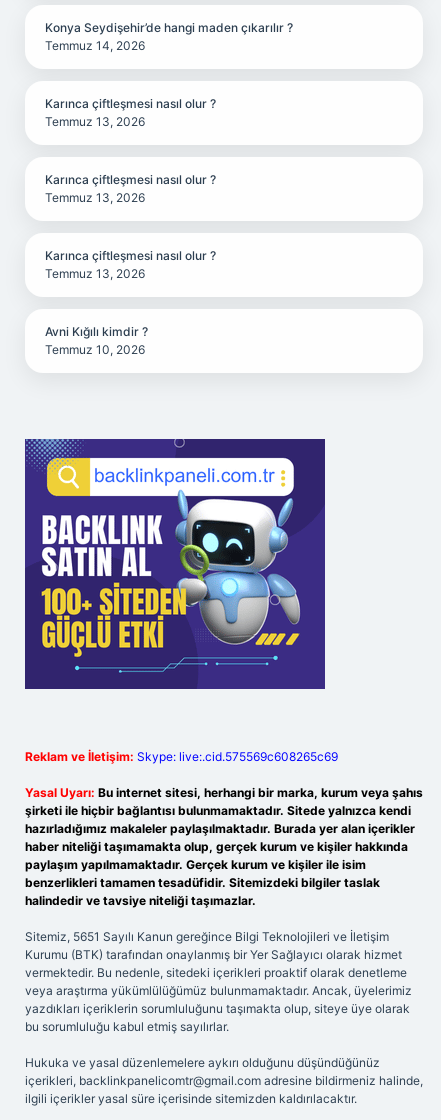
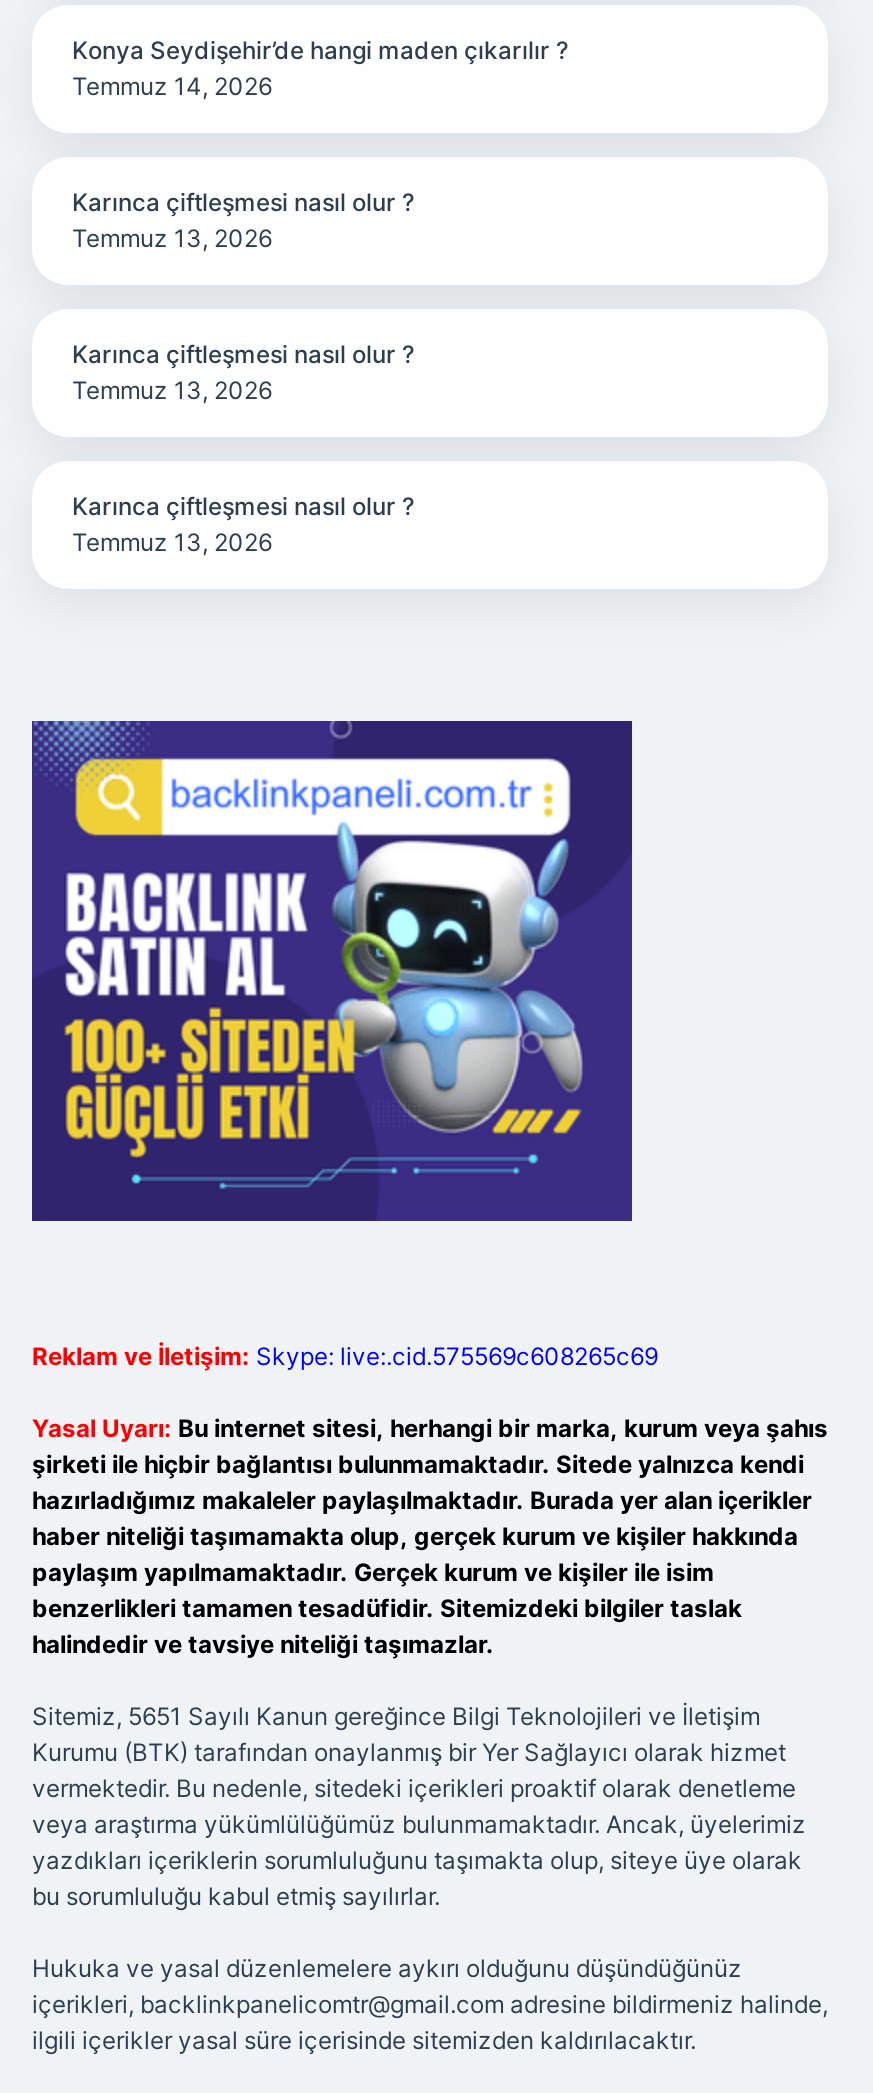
[45,324,148,357] Avni Kığılı kimdir ? | Temmuz 10, 2026 -> none

